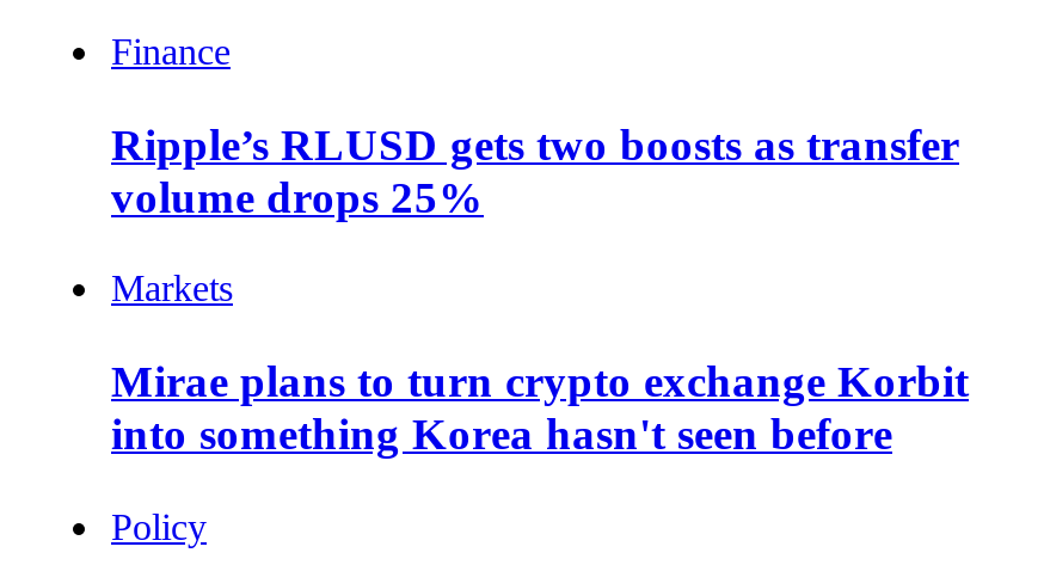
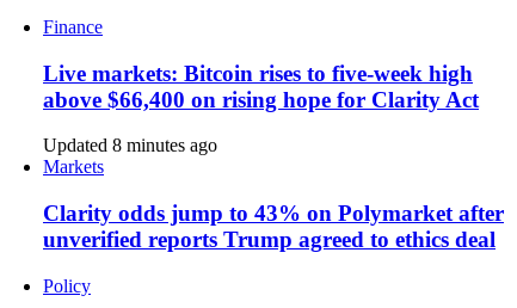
[111,118,959,221] Ripple’s RLUSD gets two boosts as transfer | volume drops 25% -> [43,60,479,156] Live markets: Bitcoin rises to five-week high | above $66,400 on rising hope for Clarity Act | Updated 8 minutes ago
[111,356,969,459] Mirae plans to turn crypto exchange Korbit | into something Korea hasn't seen before -> [43,201,504,252] Clarity odds jump to 43% on Polymarket after | unverified reports Trump agreed to ethics deal

